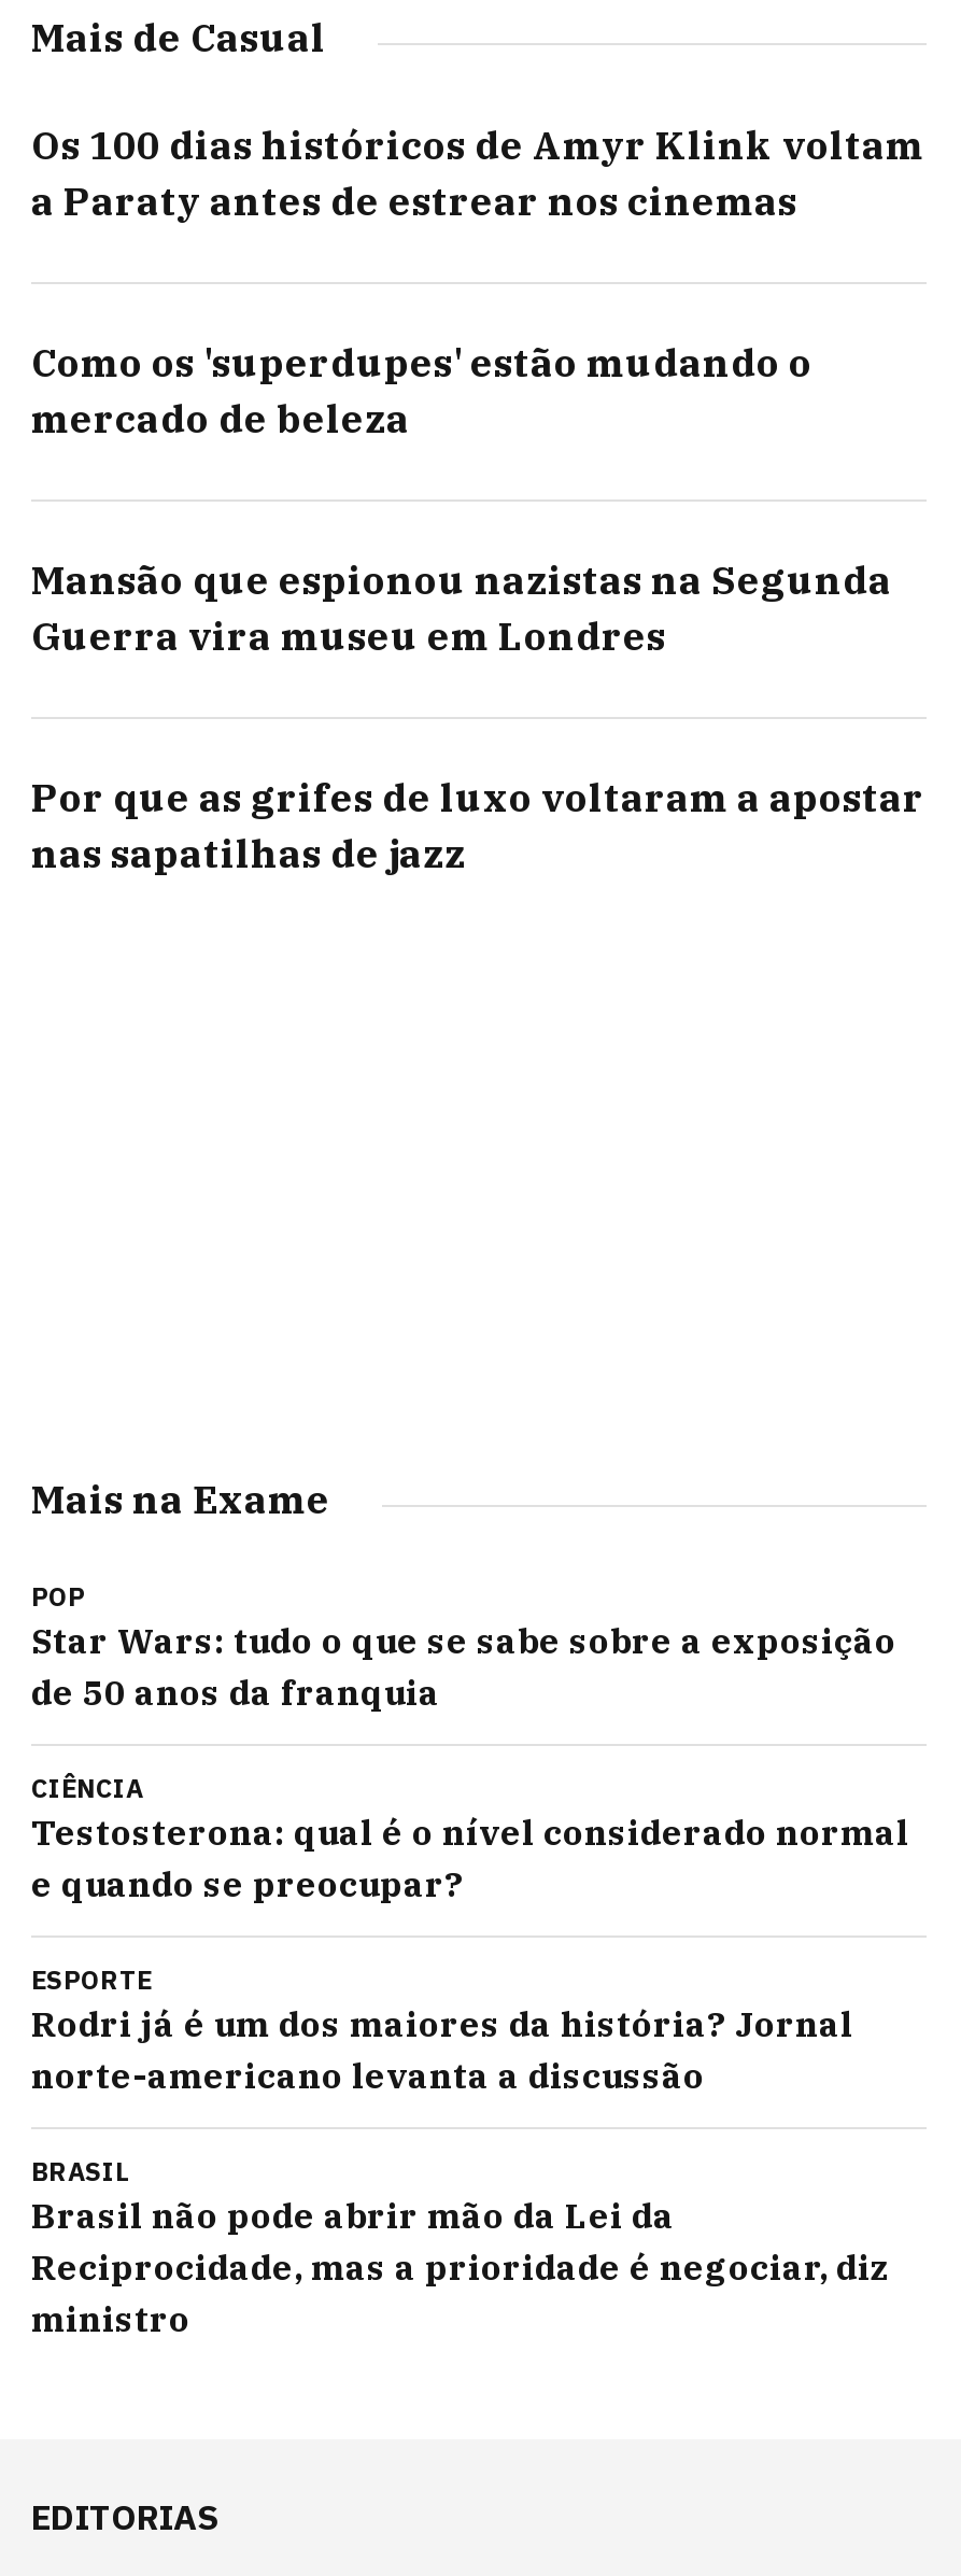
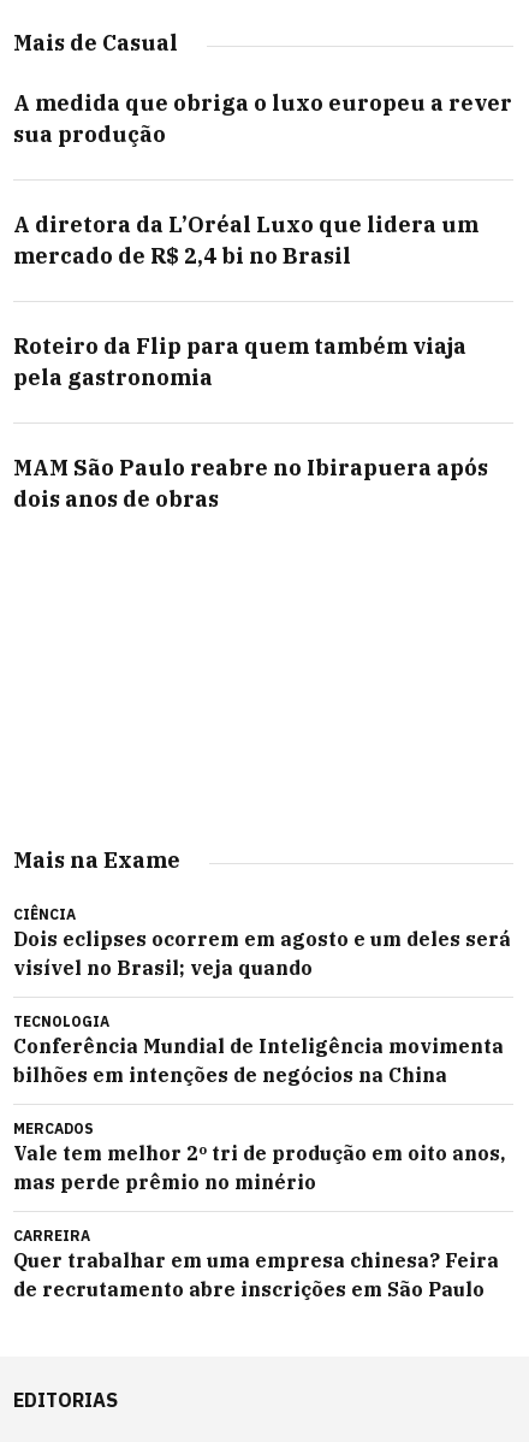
[31,121,924,226] Os 100 dias históricos de Amyr Klink voltam | a Paraty antes de estrear nos cinemas -> [13,89,512,148] A medida que obriga o luxo europeu a rever | sua produção
[31,338,812,444] Como os 'superdupes' estão mudando o | mercado de beleza -> [13,211,479,270] A diretora da L’Oréal Luxo que lidera um | mercado de R$ 2,4 bi no Brasil
[31,555,892,661] Mansão que espionou nazistas na Segunda | Guerra vira museu em Londres -> [13,332,466,391] Roteiro da Flip para quem também viaja | pela gastronomia
[31,773,924,878] Por que as grifes de luxo voltaram a apostar | nas sapatilhas de jazz -> [13,454,488,513] MAM São Paulo reabre no Ibirapuera após | dois anos de obras
[31,1580,896,1714] POP | Star Wars: tudo o que se sabe sobre a exposição | de 50 anos da franquia -> none
moved [31,1772,143,1804] -> [13,905,76,923]: CIÊNCIA
[31,1811,909,2340] Testosterona: qual é o nível considerado normal | e quando se preocupar? | ESPORTE | Rodri já é um dos maiores da história? Jornal | norte-americano levanta a discussão | BRASIL | Brasil não pode abrir mão da Lei da | Reciprocidade, mas a prioridade é negociar, diz | ministro -> [13,927,511,1301] Dois eclipses ocorrem em agosto e um deles será | visível no Brasil; veja quando | TECNOLOGIA | Conferência Mundial de Inteligência movimenta | bilhões em intenções de negócios na China | MERCADOS | Vale tem melhor 2º tri de produção em oito anos, | mas perde prêmio no minério | CARREIRA | Quer trabalhar em uma empresa chinesa? Feira | de recrutamento abre inscrições em São Paulo

